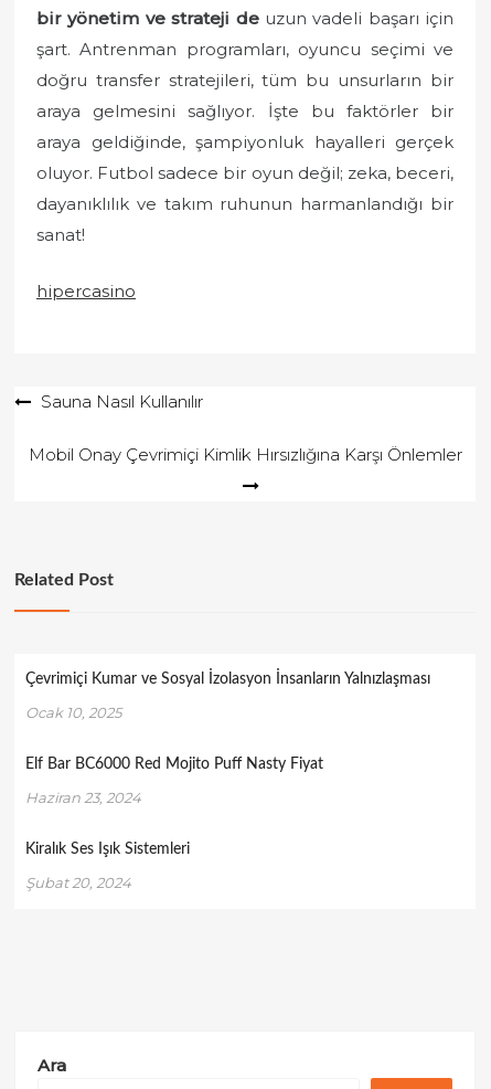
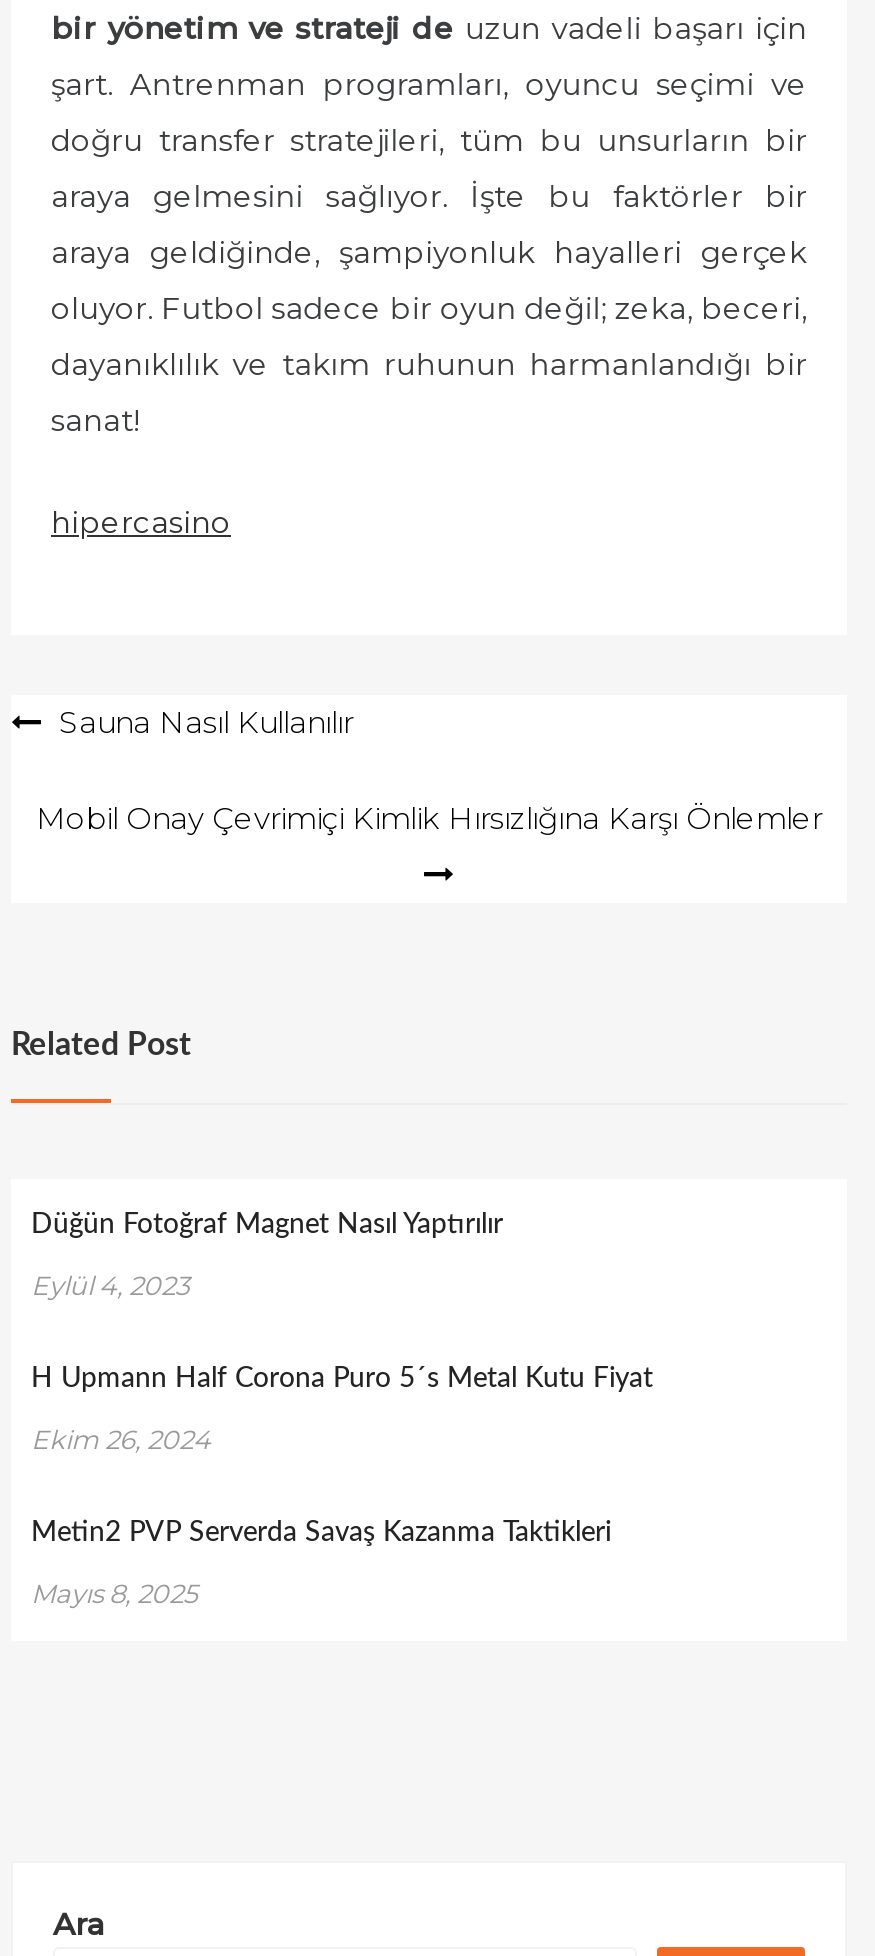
[25,671,430,687] Çevrimiçi Kumar ve Sosyal İzolasyon İnsanların Yalnızlaşması -> [31,1210,503,1238] Düğün Fotoğraf Magnet Nasıl Yaptırılır
[25,703,121,721] Ocak 10, 2025 -> [31,1268,189,1300] Eylül 4, 2023
[25,756,323,772] Elf Bar BC6000 Red Mojito Puff Nasty Fiyat -> [31,1364,653,1392] H Upmann Half Corona Puro 5´s Metal Kutu Fiyat
[25,788,141,806] Haziran 23, 2024 -> [31,1422,211,1454] Ekim 26, 2024
[25,841,190,857] Kiralık Ses Işık Sistemleri -> [31,1518,611,1546] Metin2 PVP Serverda Savaş Kazanma Taktikleri
[25,873,131,891] Şubat 20, 2024 -> [31,1576,197,1608] Mayıs 8, 2025

